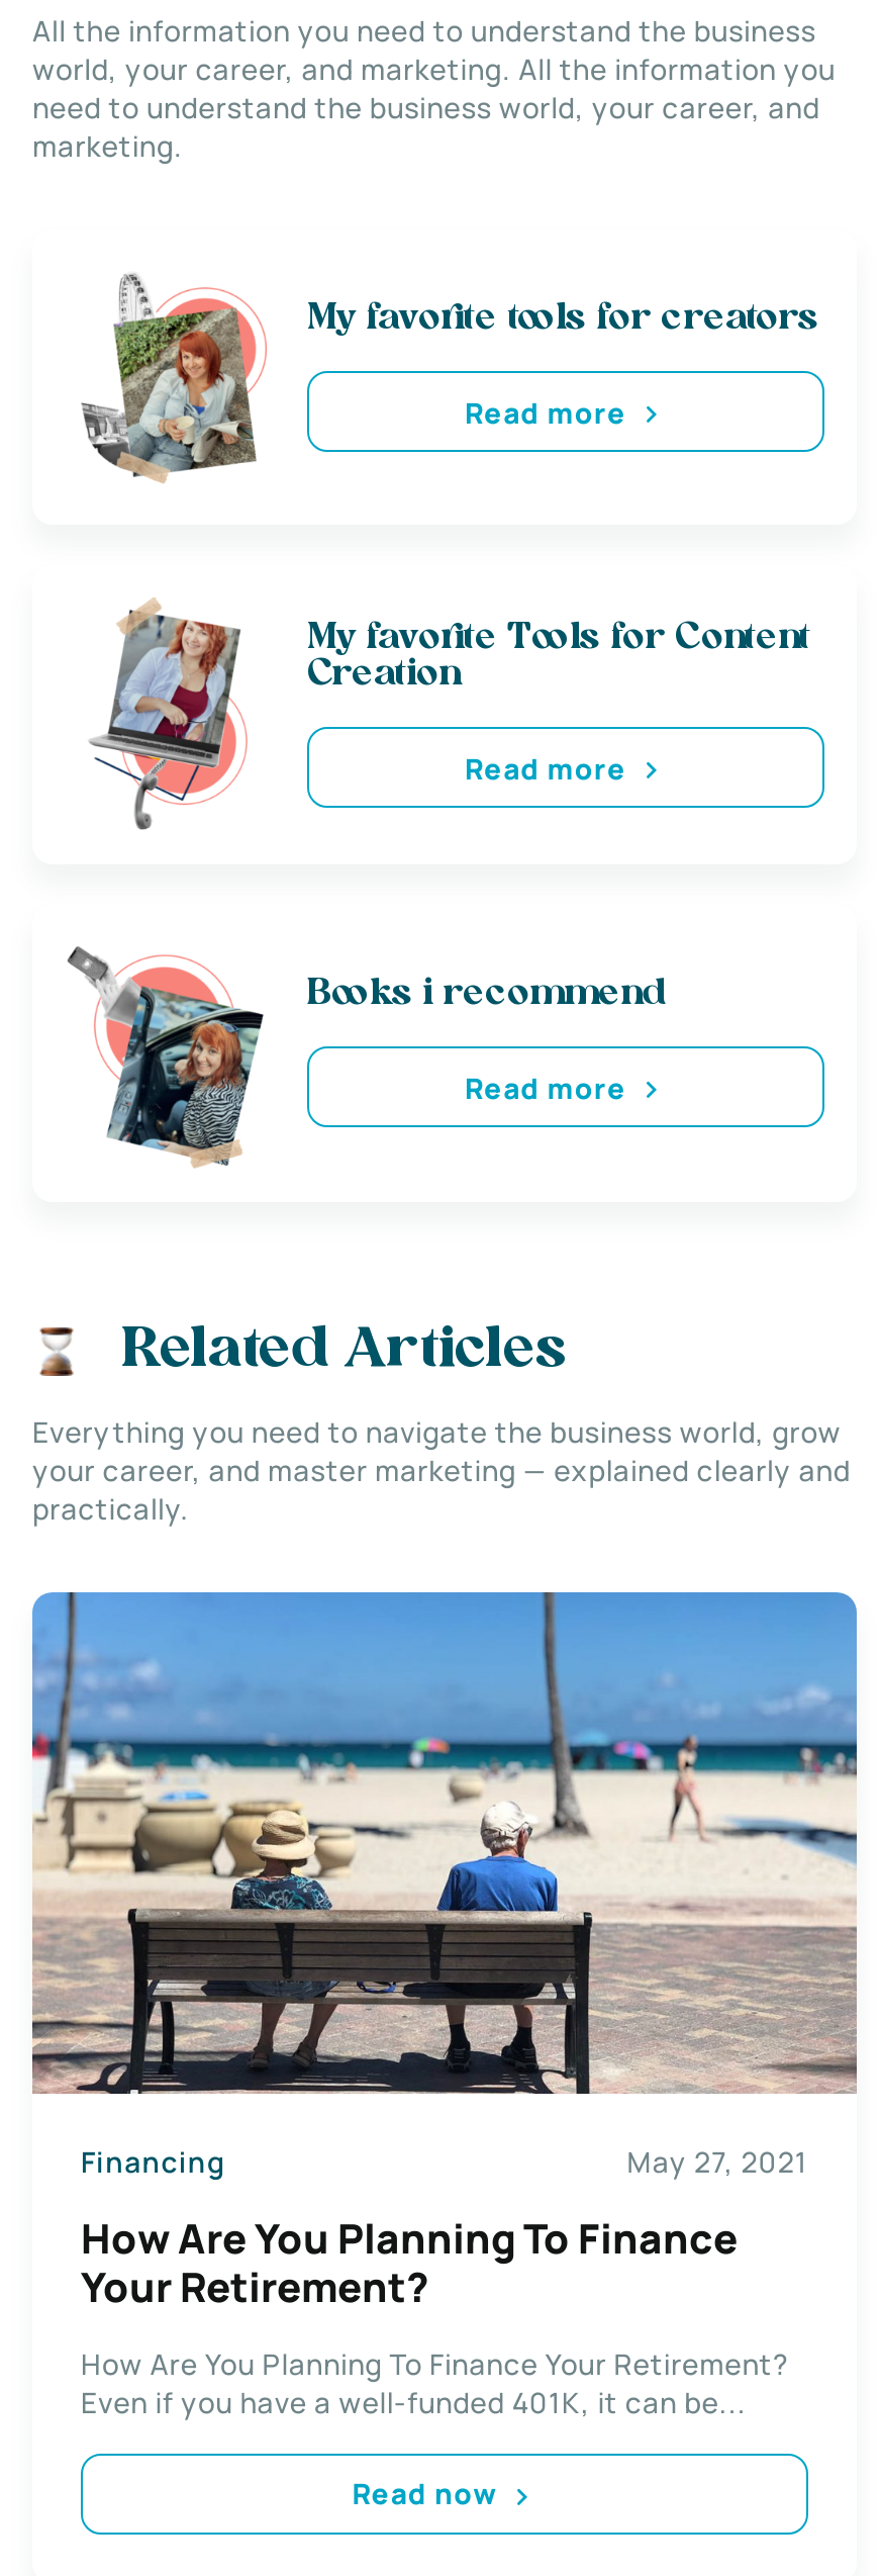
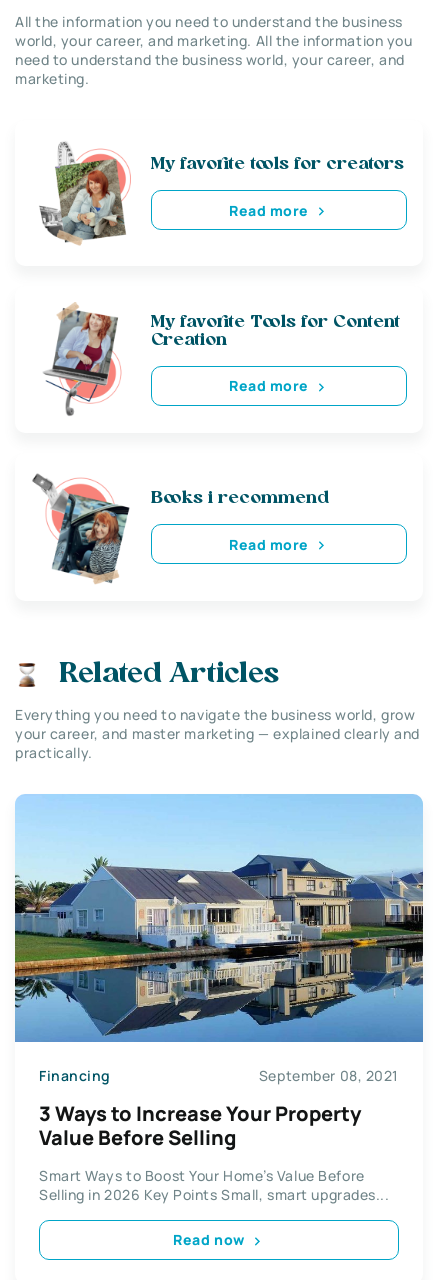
[30,1591,859,2182] [image] | May 27, 2021 -> [14,794,424,1085] [image] | September 08, 2021
[81,2211,738,2314] How Are You Planning To Finance | Your Retirement? -> [39,1099,361,1150] 3 Ways to Increase Your Property | Value Before Selling
[81,2344,788,2421] How Are You Planning To Finance Your Retirement? | Even if you have a well-funded 401K, it can be... -> [39,1165,389,1203] Smart Ways to Boost Your Home’s Value Before | Selling in 2026 Key Points Small, smart upgrades...

